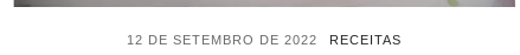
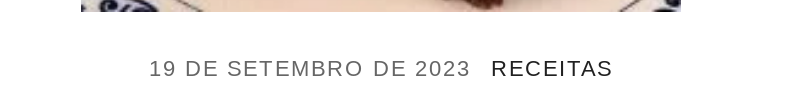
[127,33,317,47] 12 DE SETEMBRO DE 2022 -> [149,56,471,80] 19 DE SETEMBRO DE 2023

